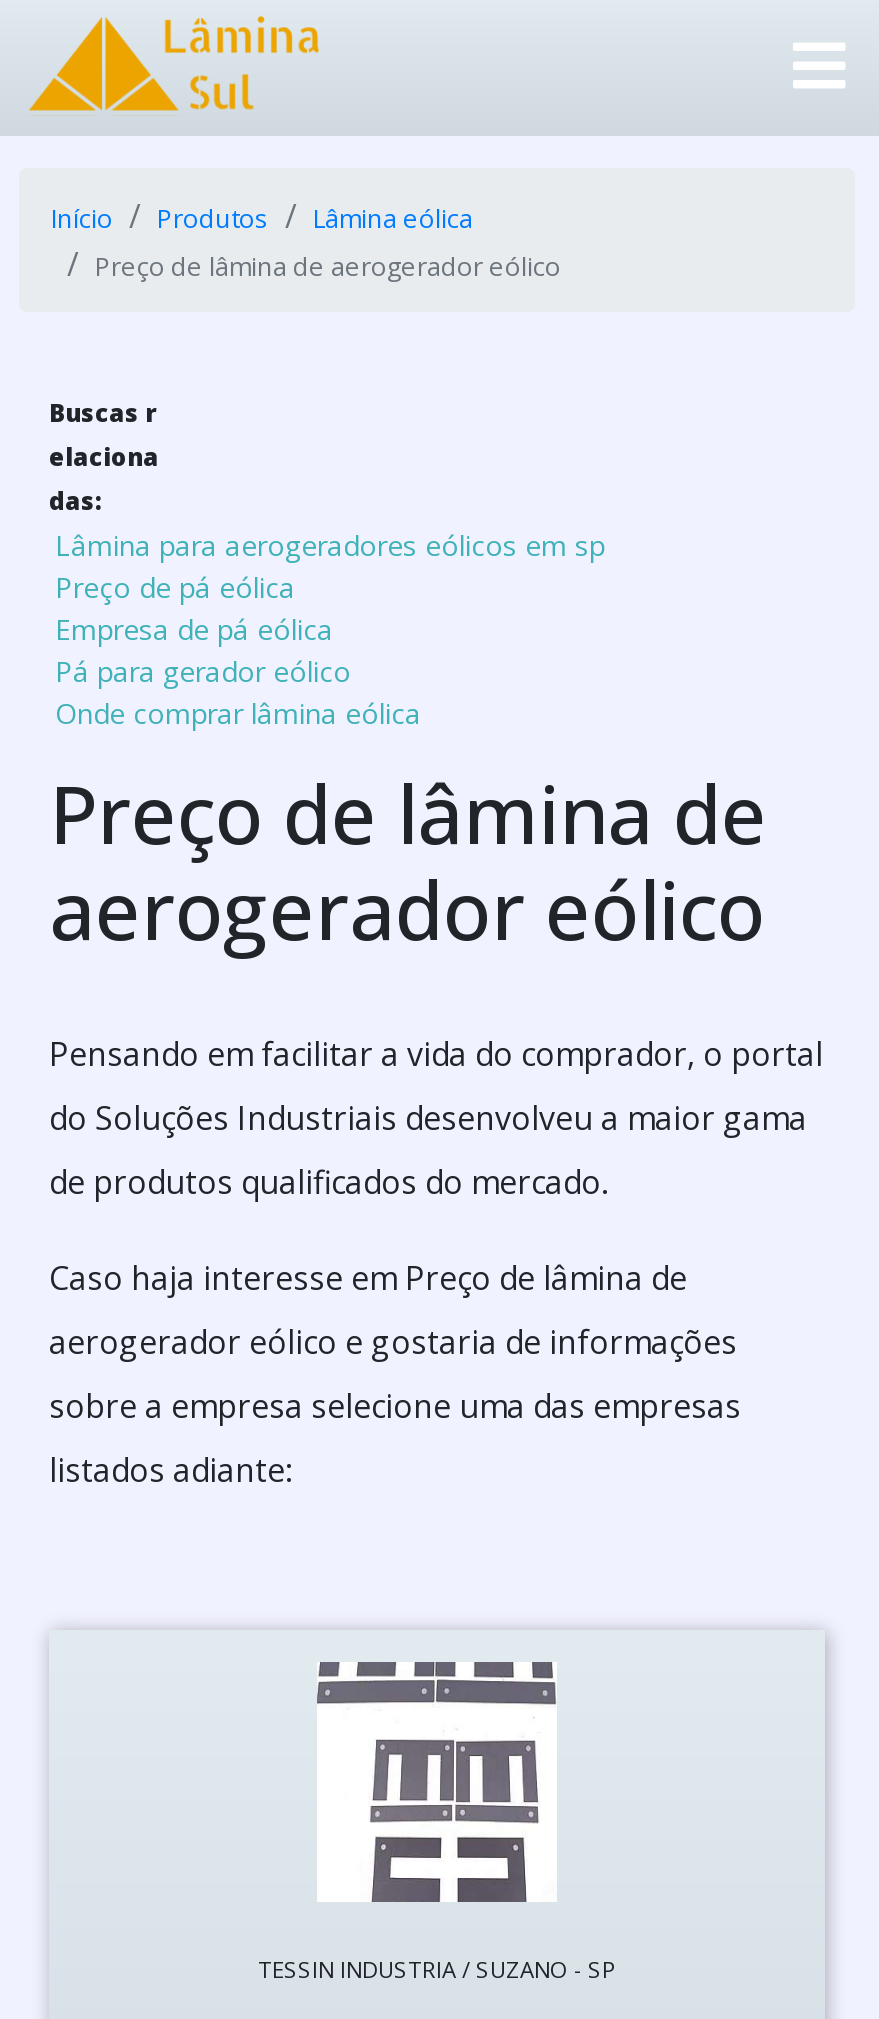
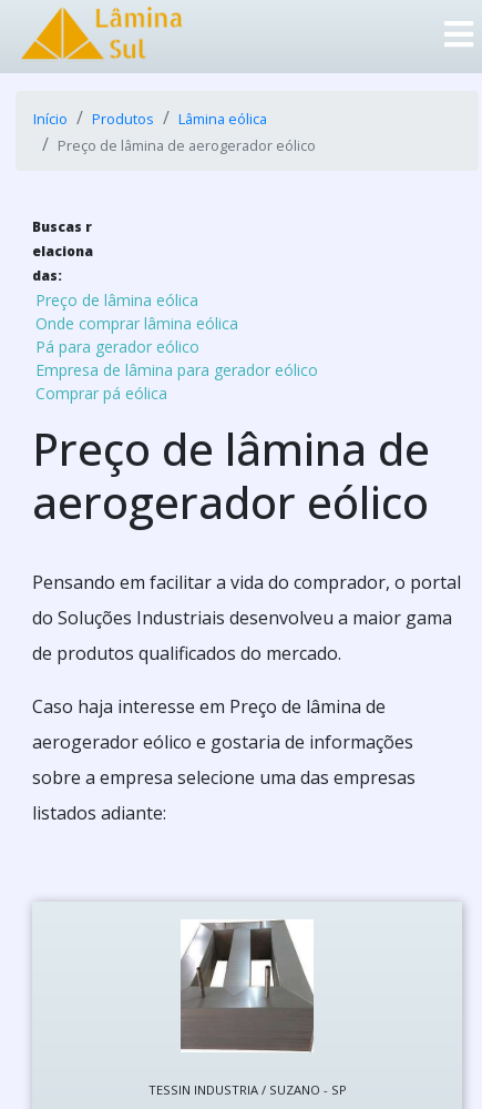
[55,526,605,648] Lâmina para aerogeradores eólicos em sp | Preço de pá eólica | Empresa de pá eólica -> [35,289,198,311] Preço de lâmina eólica
moved [55,652,351,690] -> [35,336,199,357]: Pá para gerador eólico
moved [55,694,421,732] -> [35,313,238,334]: Onde comprar lâmina eólica
none -> [35,359,318,404] Empresa de lâmina para gerador eólico | Comprar pá eólica
[315,1660,557,1904] [image] -> [180,919,315,1052] [image]

